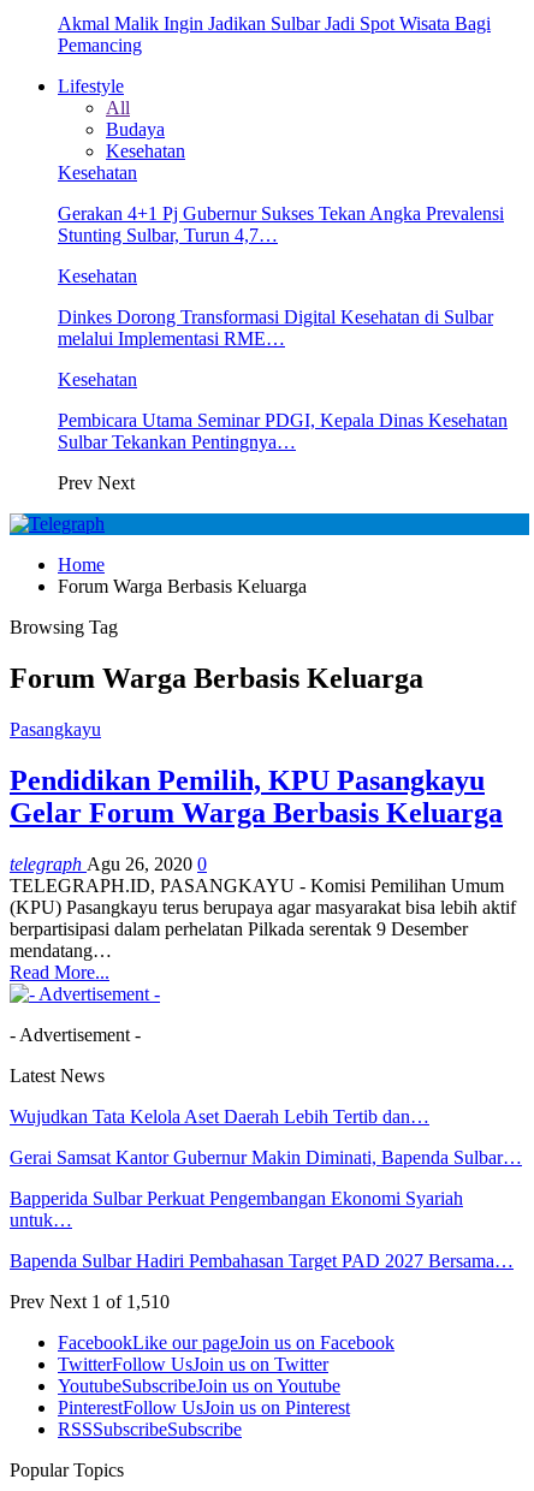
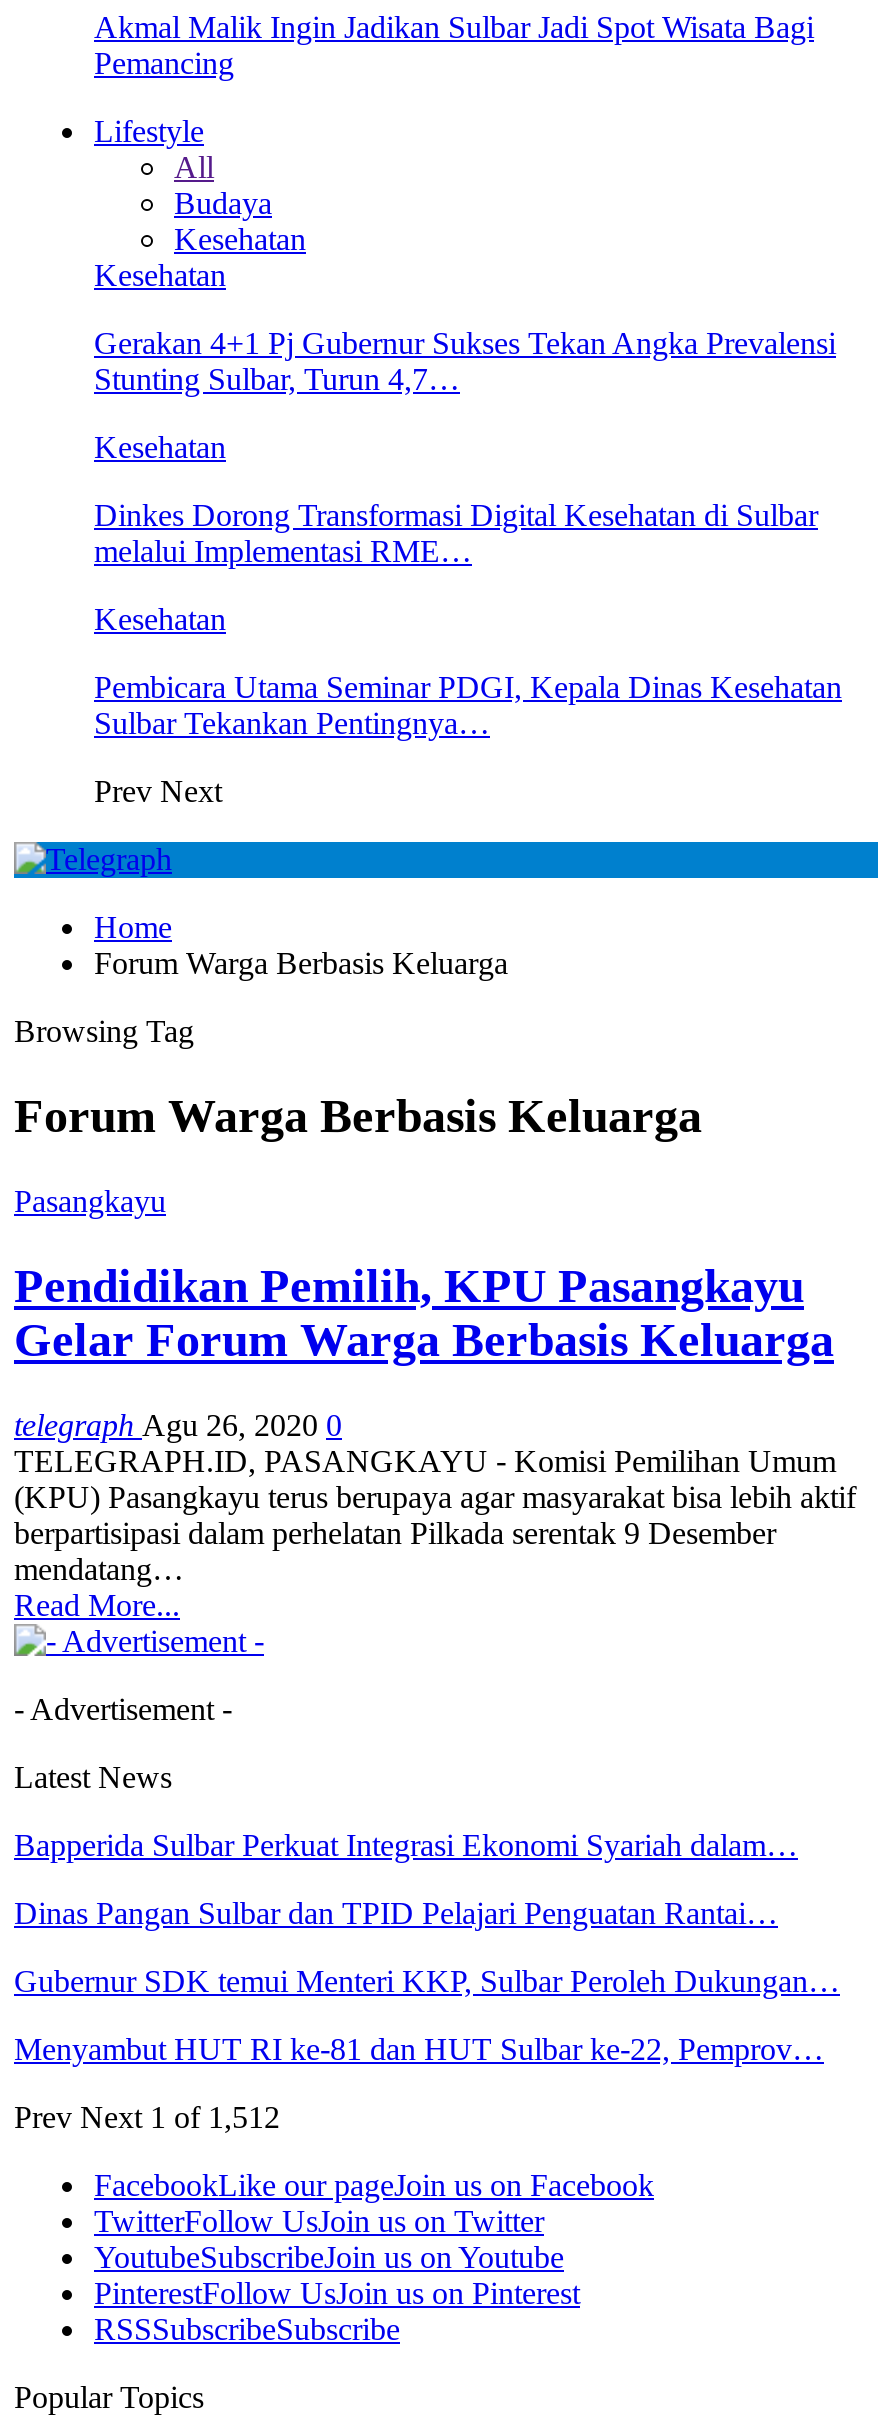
[10,1106,429,1126] Wujudkan Tata Kelola Aset Daerah Lebih Tertib dan… -> [14,1827,798,1861] Bapperida Sulbar Perkuat Integrasi Ekonomi Syariah dalam…
[10,1147,522,1167] Gerai Samsat Kantor Gubernur Makin Diminati, Bapenda Sulbar… -> [14,1895,778,1929] Dinas Pangan Sulbar dan TPID Pelajari Penguatan Rantai…
[10,1188,463,1230] Bapperida Sulbar Perkuat Pengembangan Ekonomi Syariah | untuk… -> [14,1963,840,1997] Gubernur SDK temui Menteri KKP, Sulbar Peroleh Dukungan…
[10,1250,514,1270] Bapenda Sulbar Hadiri Pembahasan Target PAD 2027 Bersama… -> [14,2031,824,2065] Menyambut HUT RI ke-81 dan HUT Sulbar ke-22, Pemprov…
[10,1291,170,1311] Prev Next 1 of 1,510 -> [14,2099,280,2133] Prev Next 1 of 1,512

